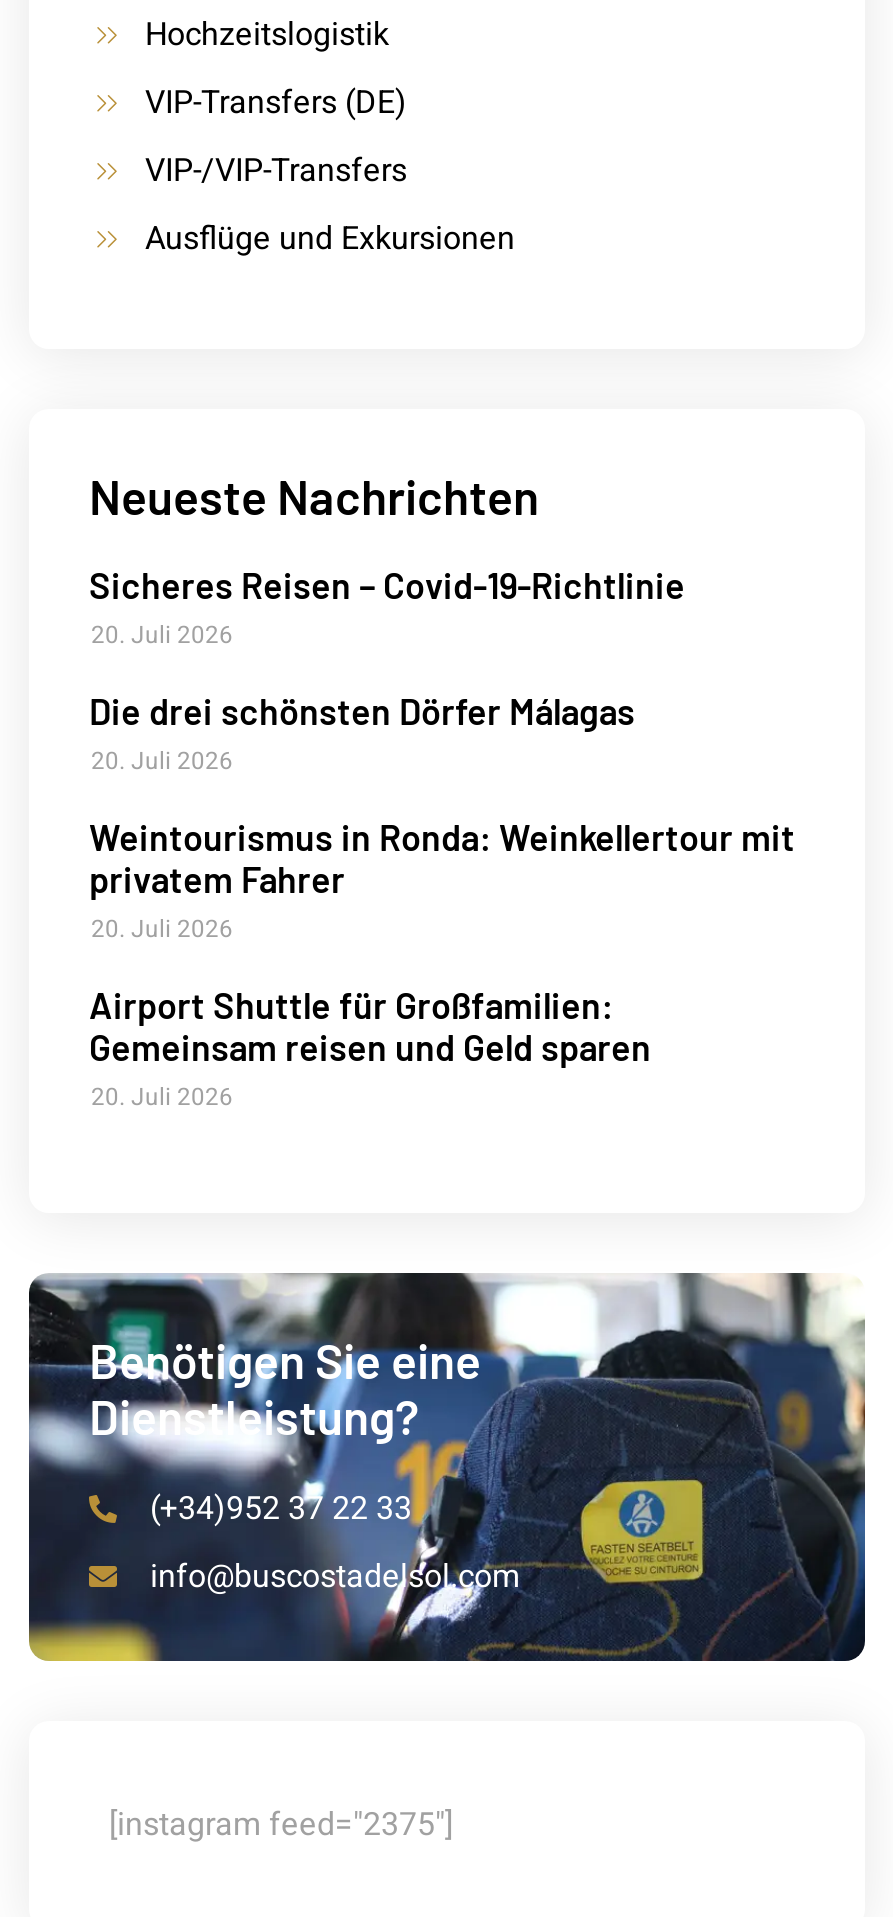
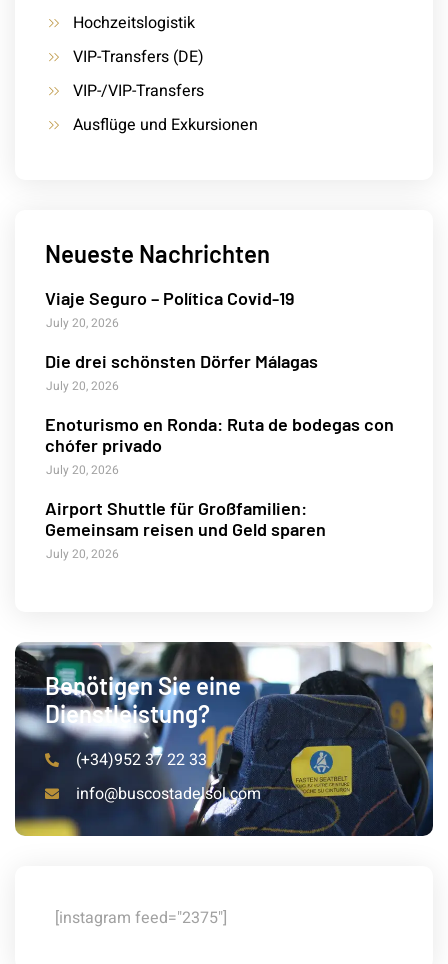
[89,562,685,652] Sicheres Reisen – Covid-19-Richtlinie | 20. Juli 2026 -> [45,287,294,332] Viaje Seguro – Política Covid-19 | July 20, 2026
[91,742,233,778] 20. Juli 2026 -> [46,377,119,395] July 20, 2026
[89,814,795,946] Weintourismus in Ronda: Weinkellertour mit | privatem Fahrer | 20. Juli 2026 -> [45,413,394,479] Enoturismo en Ronda: Ruta de bodegas con | chófer privado | July 20, 2026
[91,1078,233,1114] 20. Juli 2026 -> [46,545,119,563] July 20, 2026

